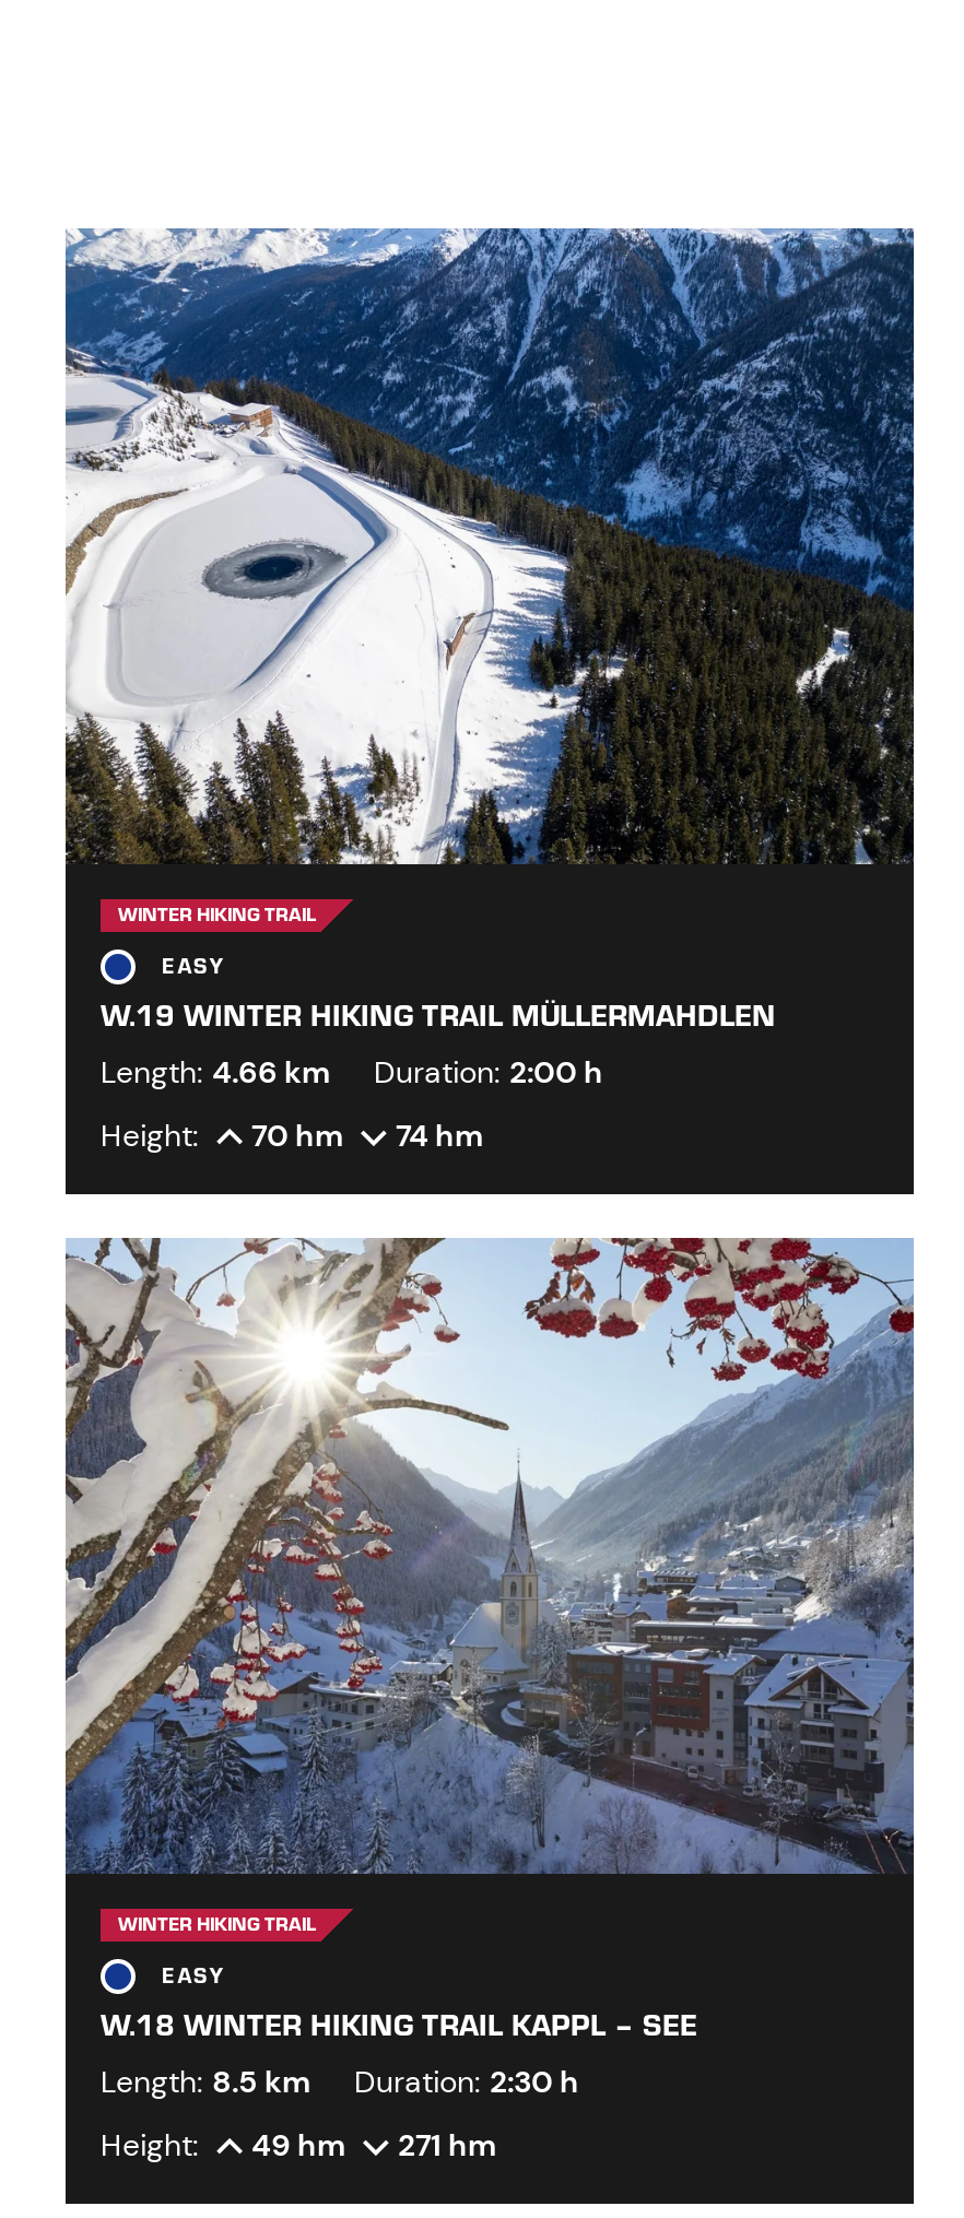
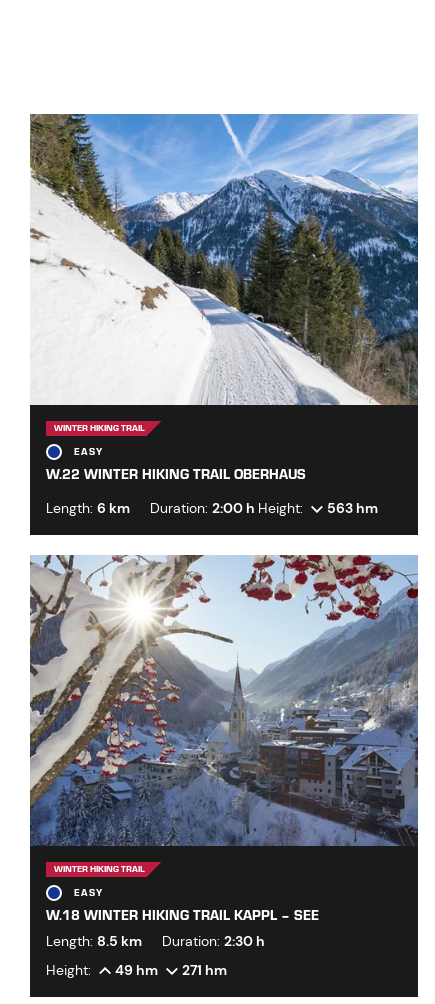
[63,226,916,864] [image] -> [29,113,419,406] [image]
[101,989,776,1092] W.19 WINTER HIKING TRAIL MÜLLERMAHDLEN | Length: 4.66 km | Duration: 2:00 h -> [46,462,306,487] W.22 WINTER HIKING TRAIL OBERHAUS
[101,1116,483,1155] Height: | 70 hm | 74 hm -> [46,499,378,517] Length: 6 km | Duration: 2:00 h Height: | 563 hm

